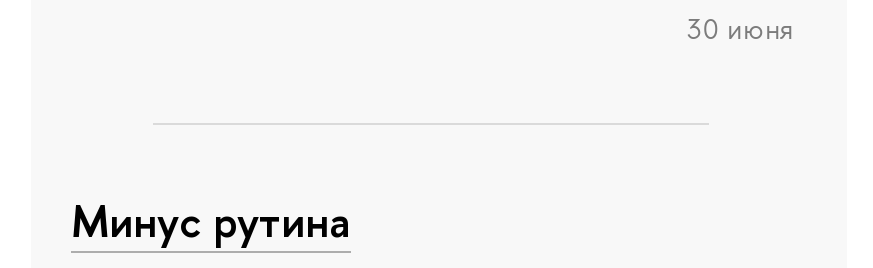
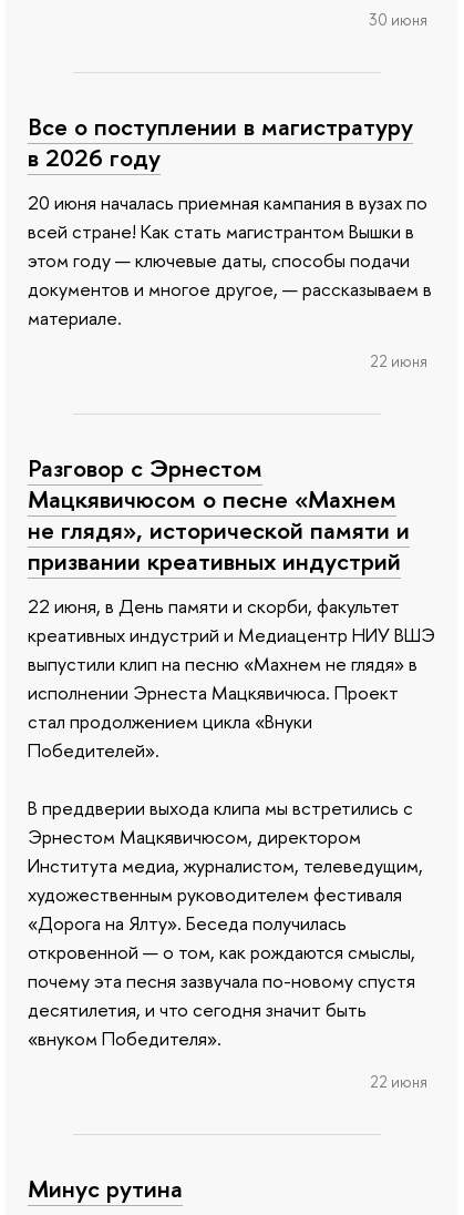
none -> [28,110,435,1092] Все о поступлении в магистратуру | в 2026 году | 20 июня началась приемная кампания в вузах по | всей стране! Как стать магистрантом Вышки в | этом году — ключевые даты, способы подачи | документов и многое другое, — рассказываем в | материале. | 22 июня | Разговор с Эрнестом | Мацкявичюсом о песне «Махнем | не глядя», исторической памяти и | призвании креативных индустрий | 22 июня, в День памяти и скорби, факультет | креативных индустрий и Медиацентр НИУ ВШЭ | выпустили клип на песню «Махнем не глядя» в | исполнении Эрнеста Мацкявичюса. Проект | стал продолжением цикла «Внуки | Победителей». | В преддверии выхода клипа мы встретились с | Эрнестом Мацкявичюсом, директором | Института медиа, журналистом, телеведущим, | художественным руководителем фестиваля | «Дорога на Ялту». Беседа получилась | откровенной — о том, как рождаются смыслы, | почему эта песня зазвучала по-новому спустя | десятилетия, и что сегодня значит быть | «внуком Победителя». | 22 июня

